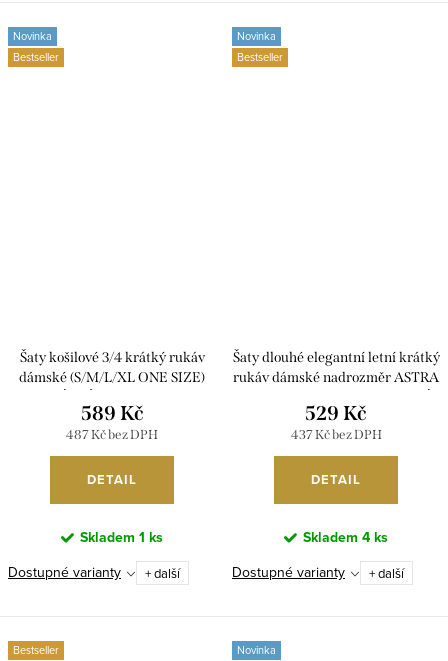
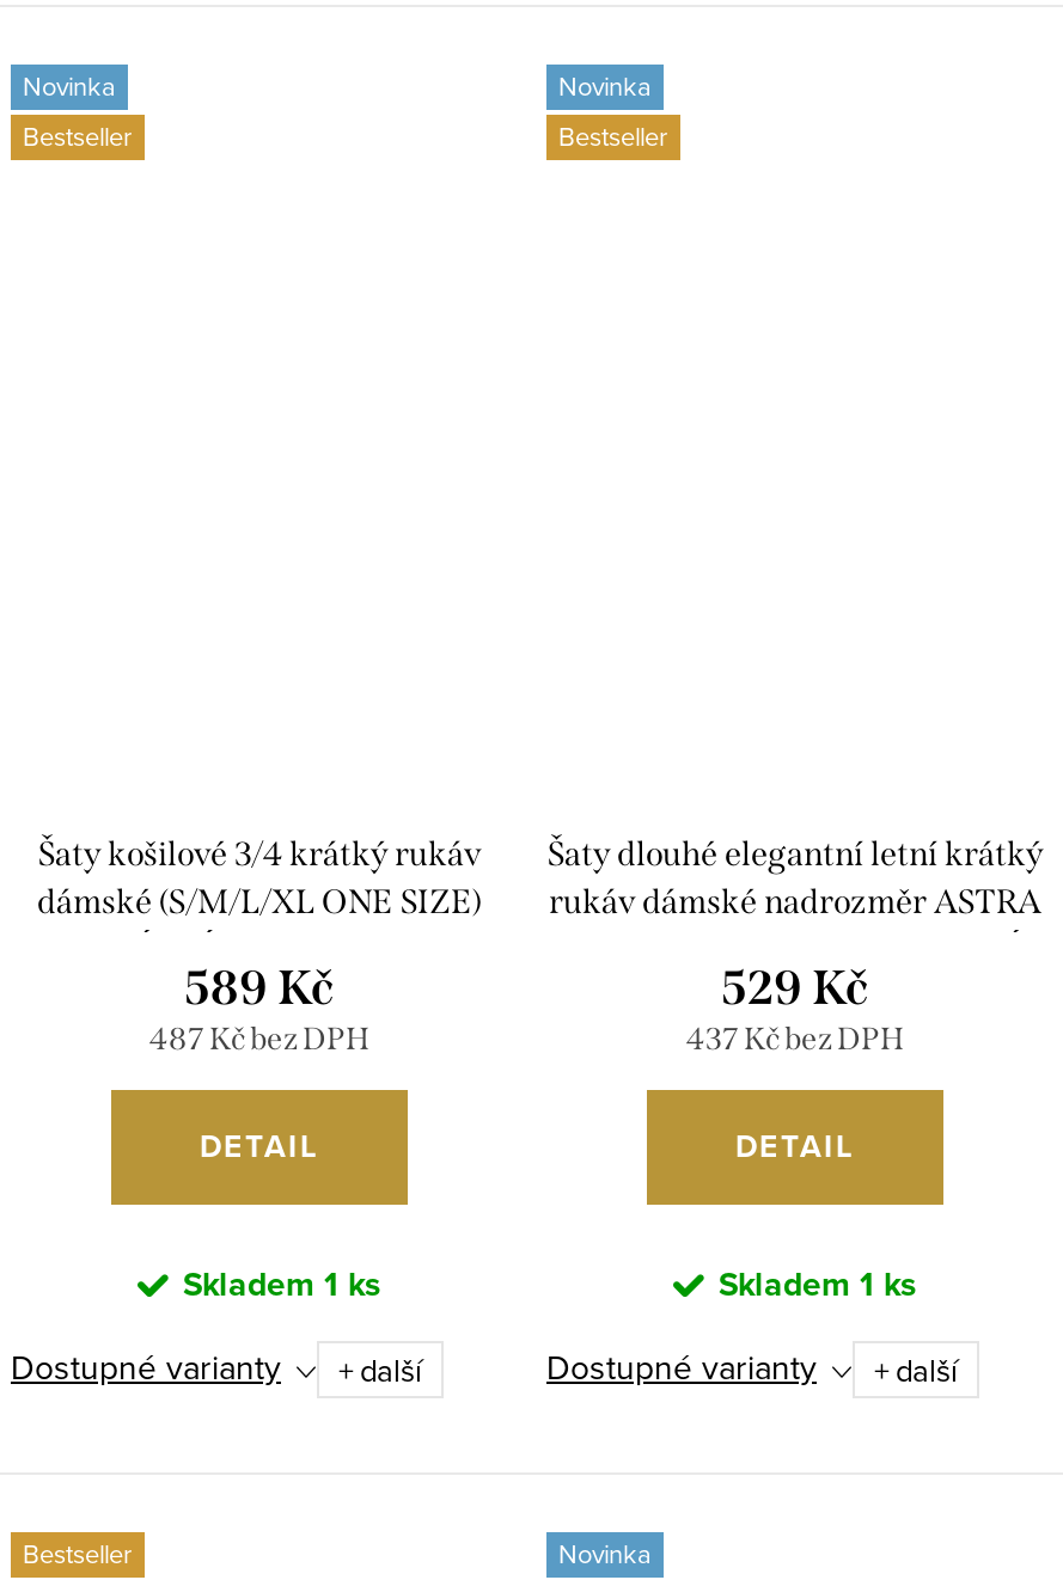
[303,527,388,547] Skladem 4 ks -> [719,1259,917,1310] Skladem 1 ks

